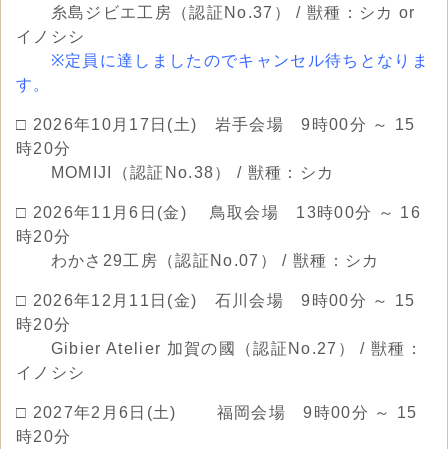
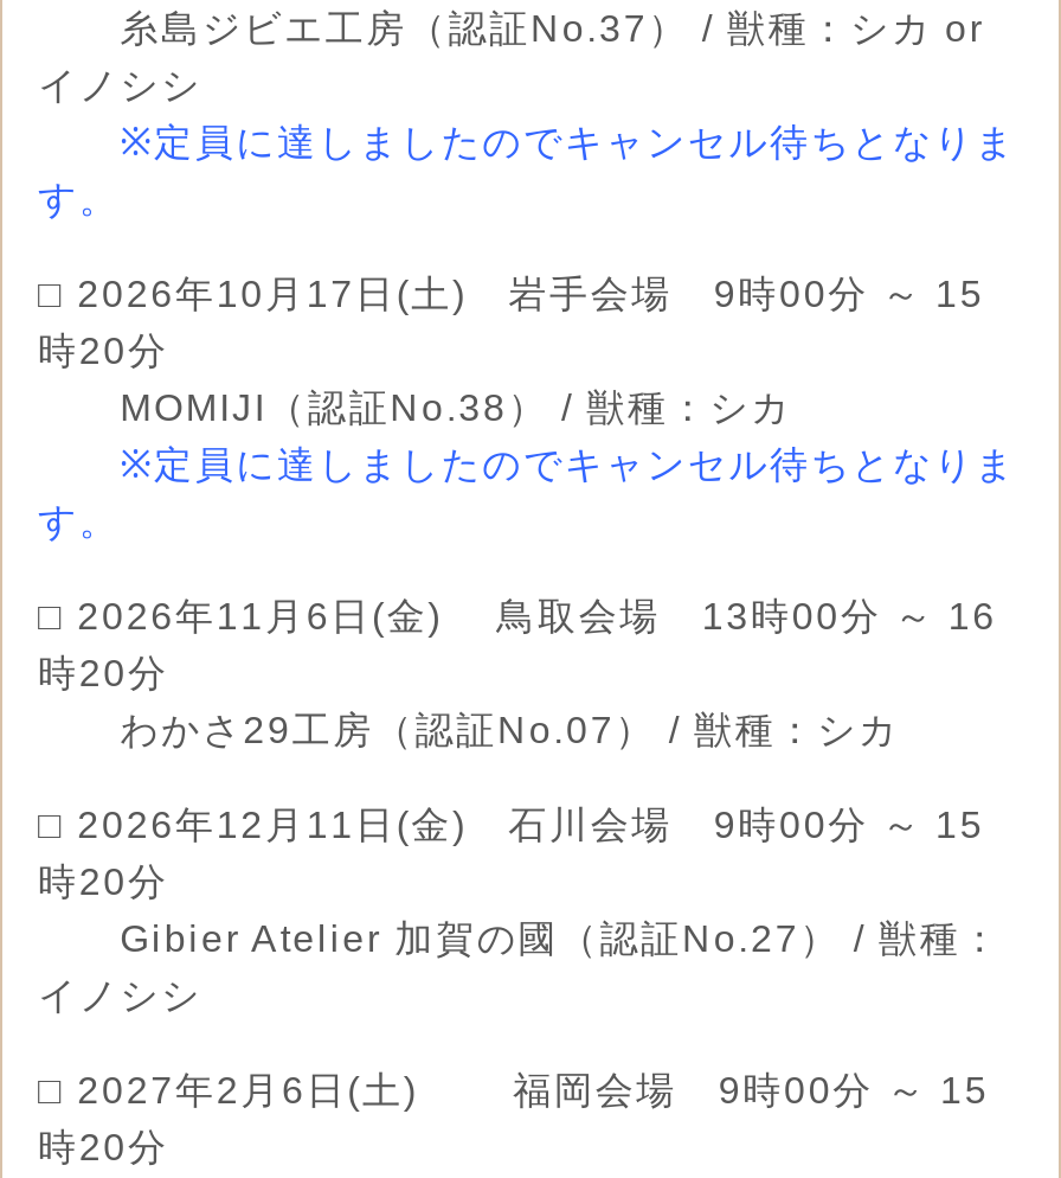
none -> [38,445,1016,543] ※定員に達しましたのでキャンセル待ちとなりま | す。

